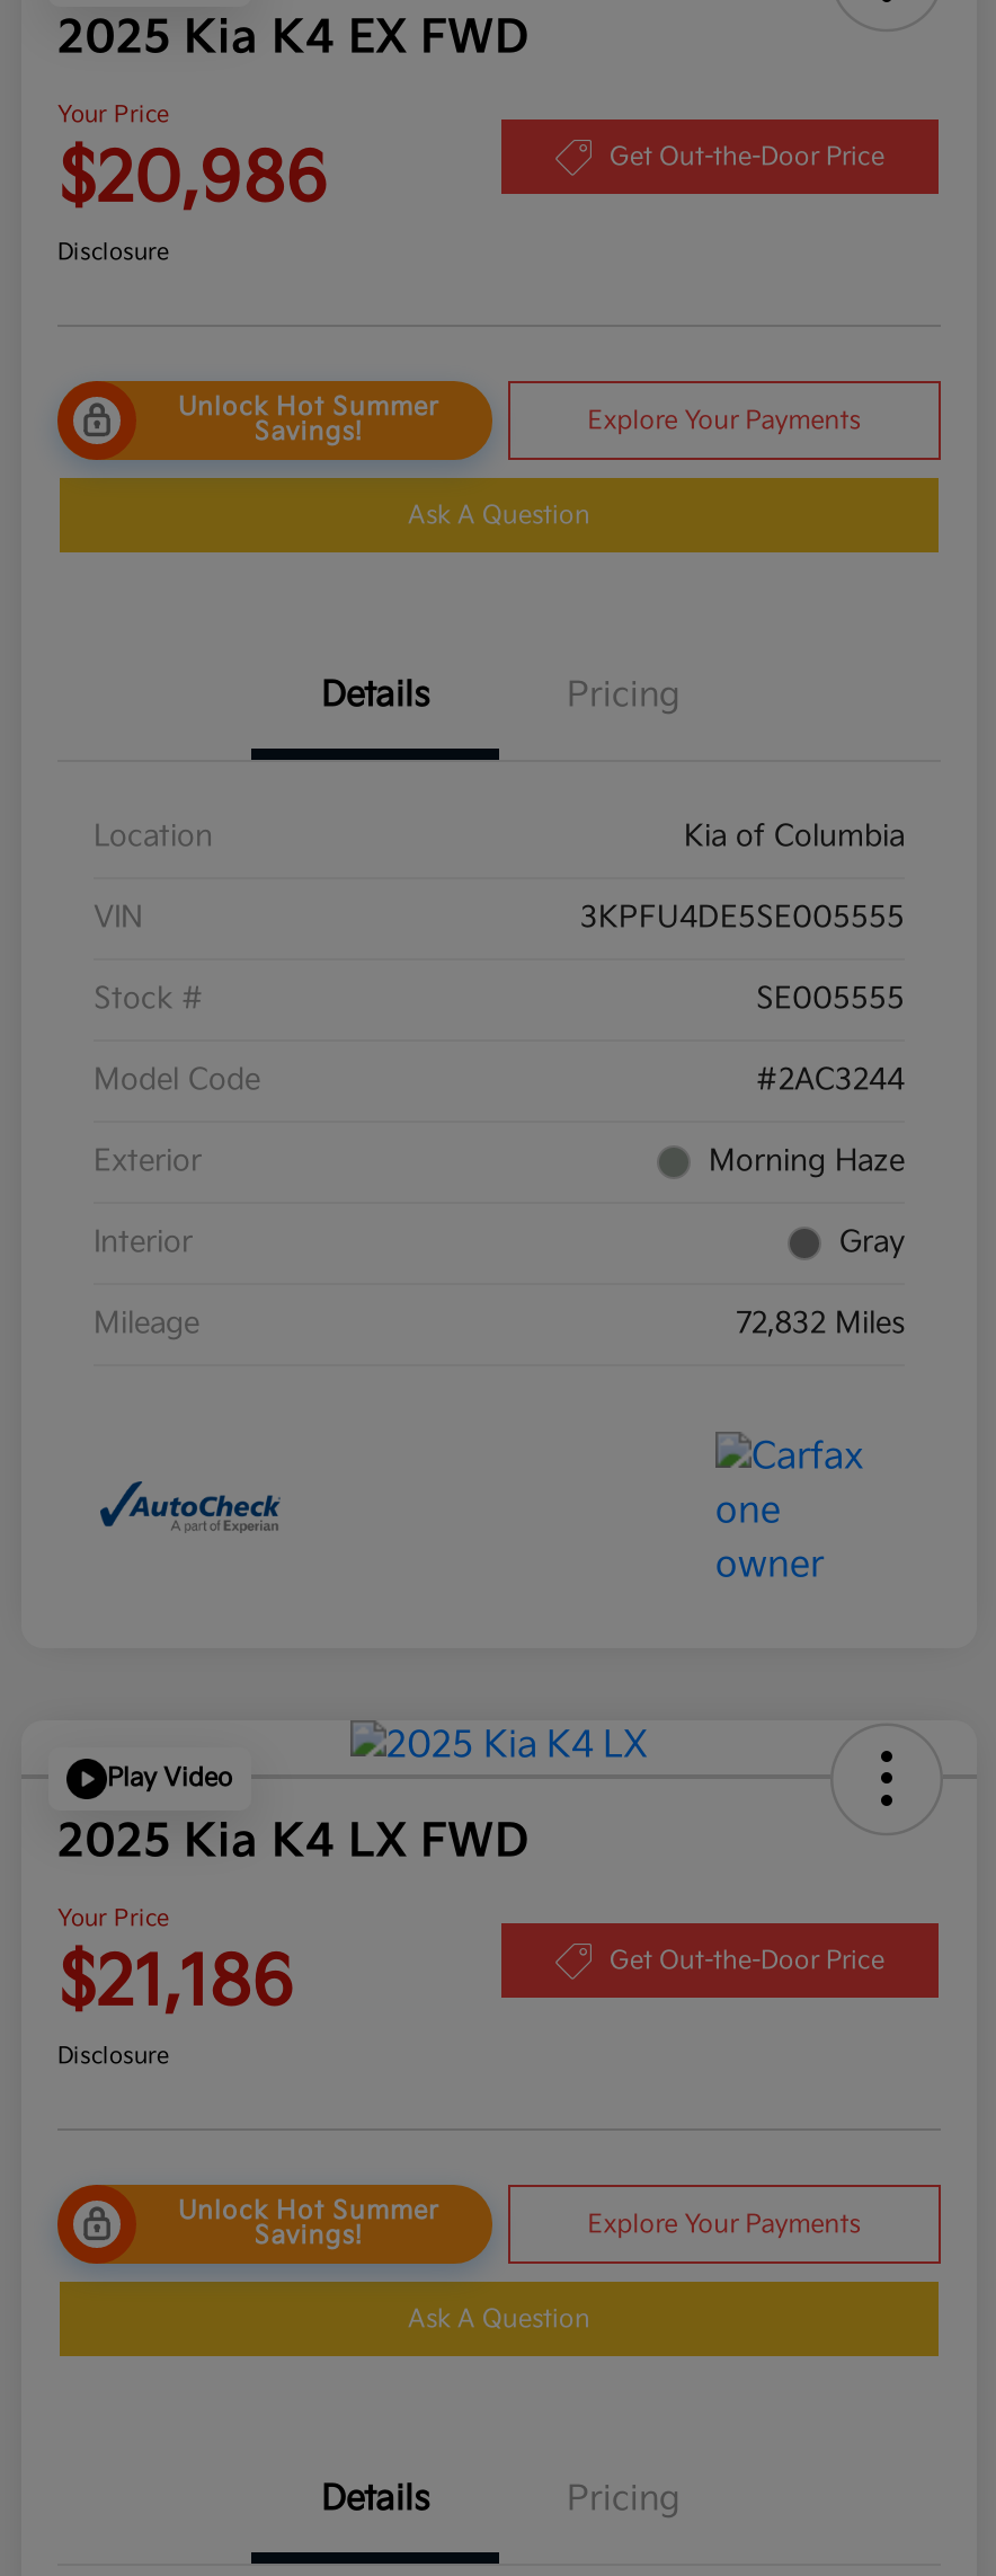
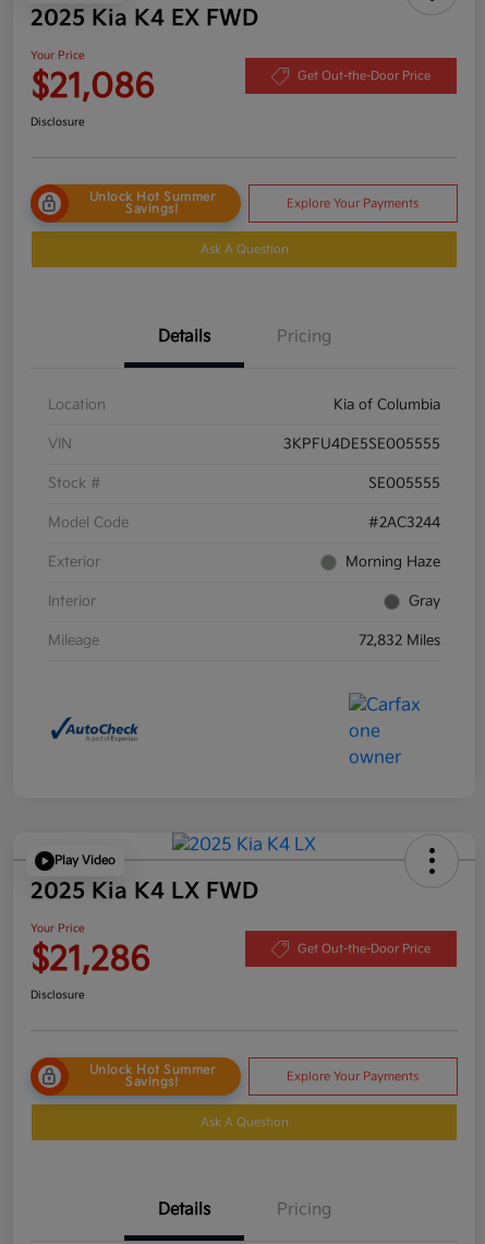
[57,139,328,221] $20,986 -> [31,67,155,107] $21,086
[57,1943,294,2024] $21,186 -> [31,940,150,980] $21,286

